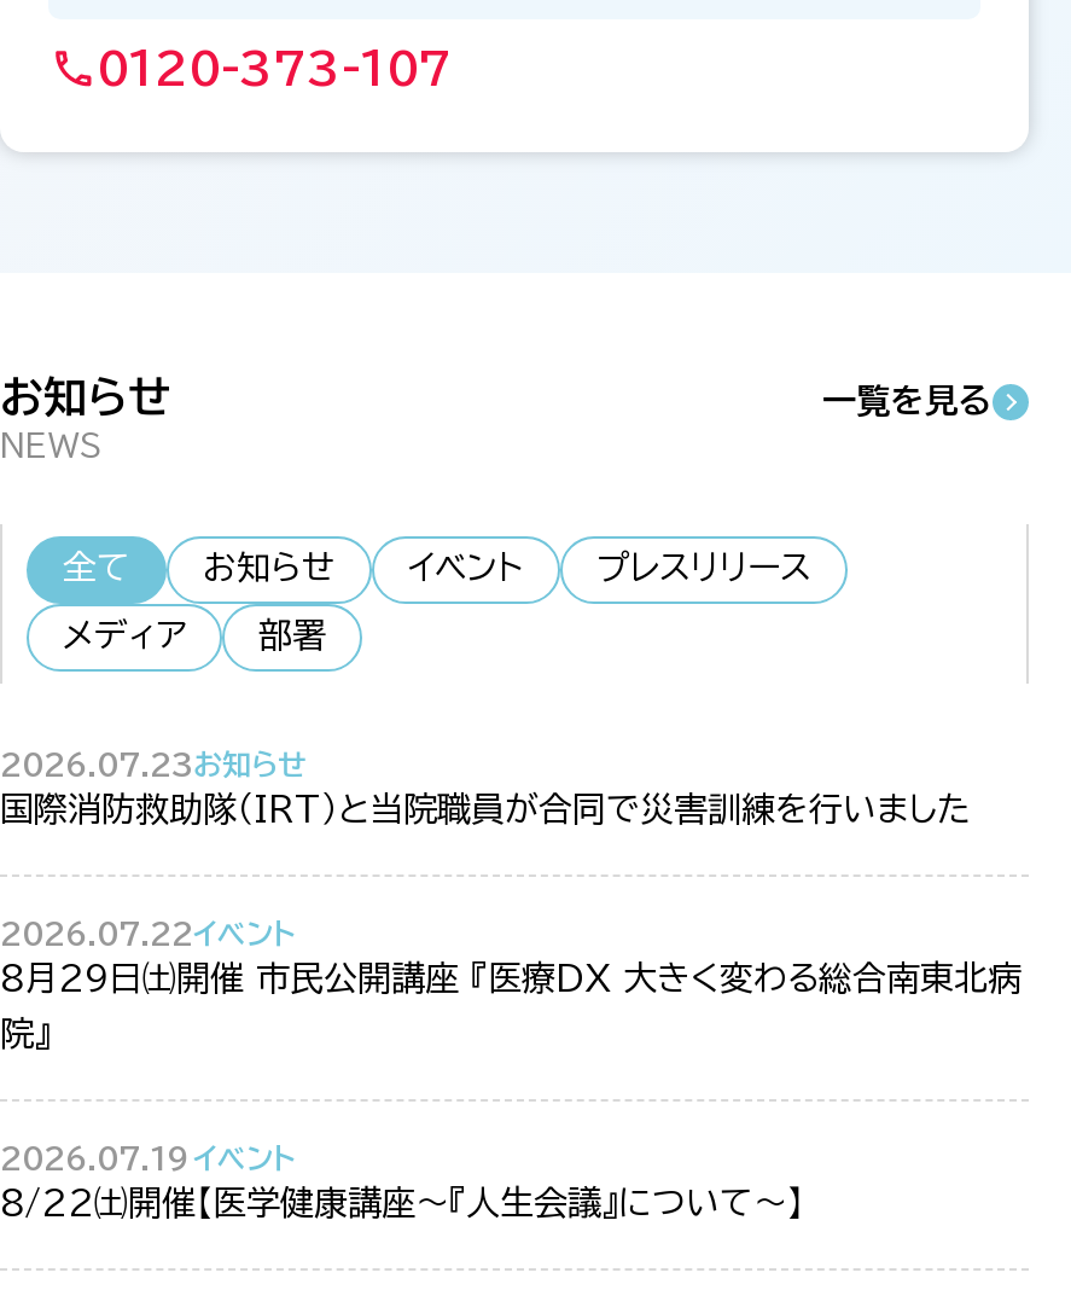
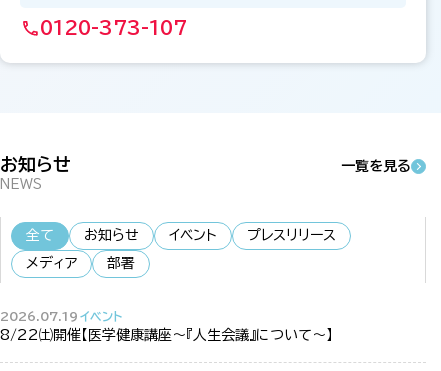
[0,748,971,826] 2026.07.23お知らせ | 国際消防救助隊（IRT）と当院職員が合同で災害訓練を行いました -> none
[0,917,1021,1050] 2026.07.22イベント | 8月29日㈯開催 市民公開講座 『医療DX 大きく変わる総合南東北病 | 院』 -> none

